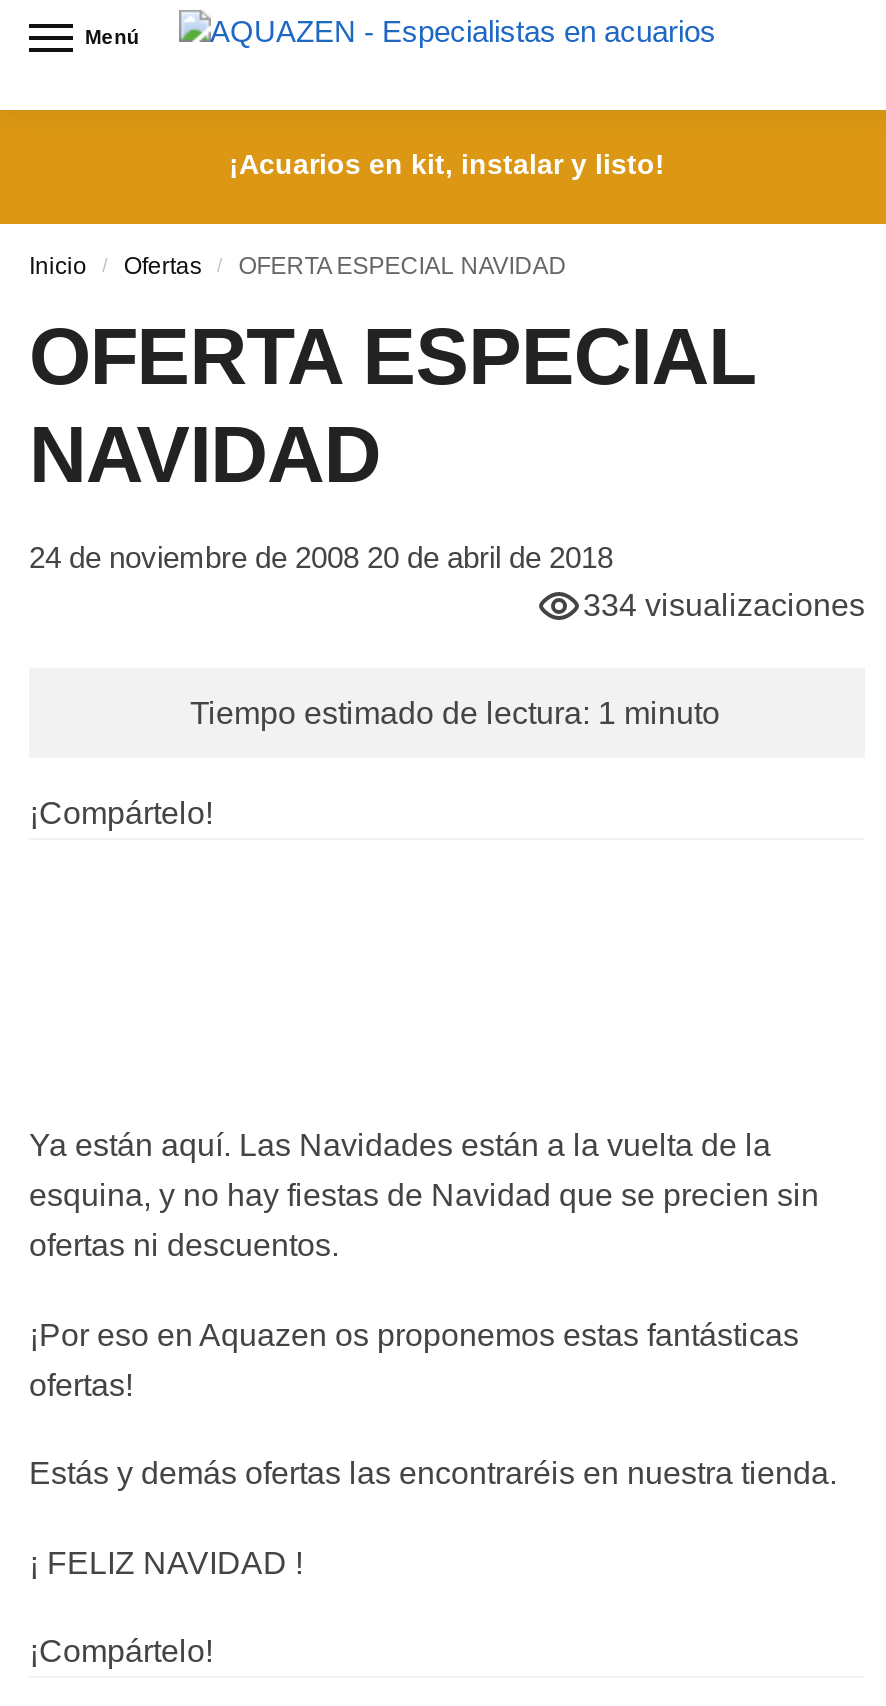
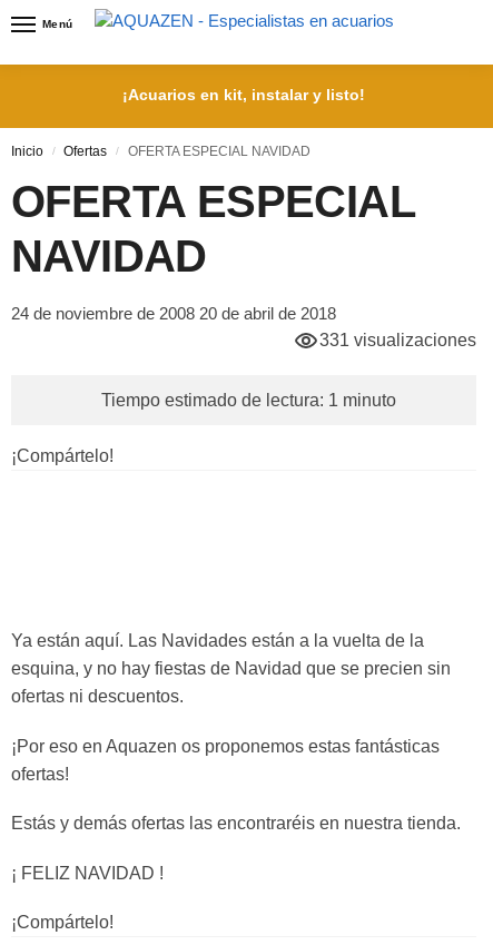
[583,588,865,622] 334 visualizaciones -> [319,331,476,350] 331 visualizaciones

